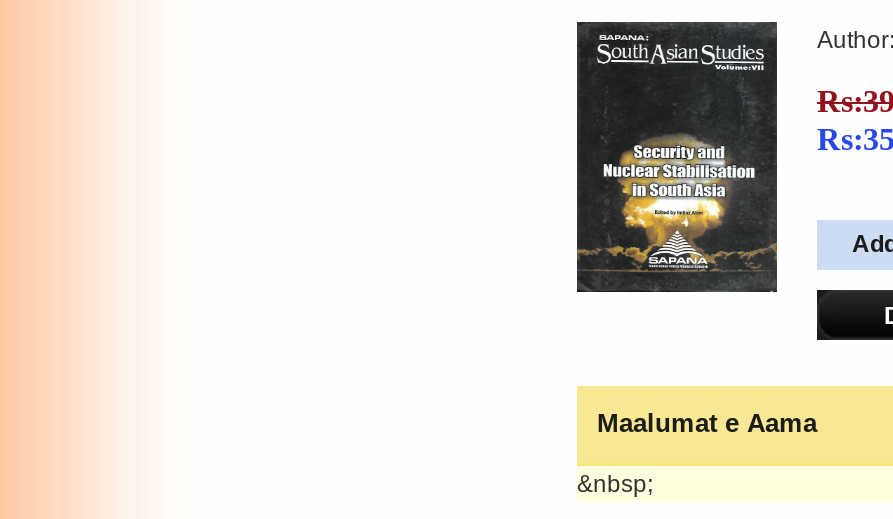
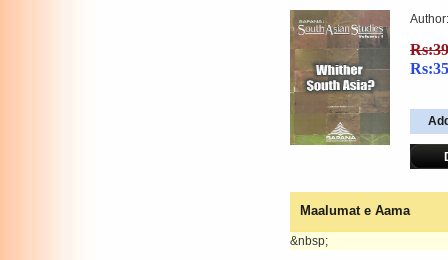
[575,20,779,294] [image] -> [289,9,391,146] [image]

